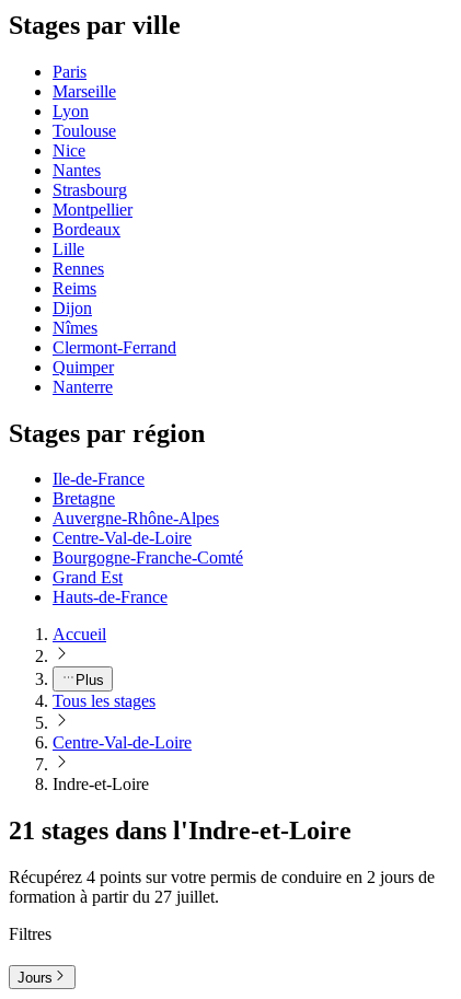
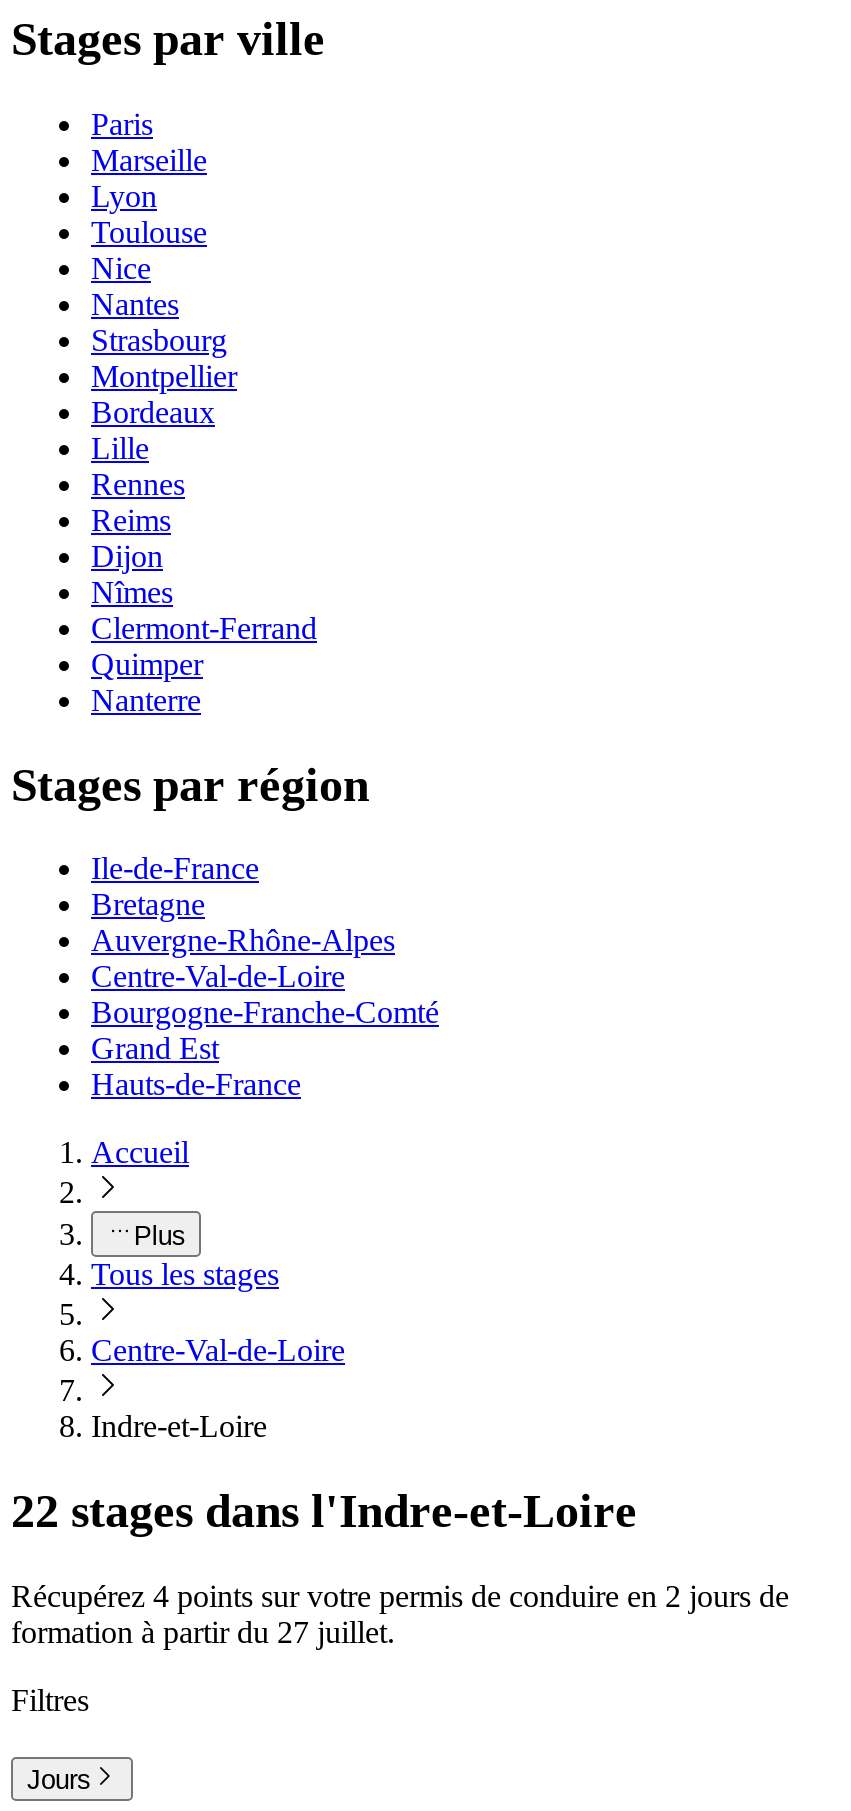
[9,816,351,844] 21 stages dans l'Indre-et-Loire -> [11,1484,637,1536] 22 stages dans l'Indre-et-Loire

